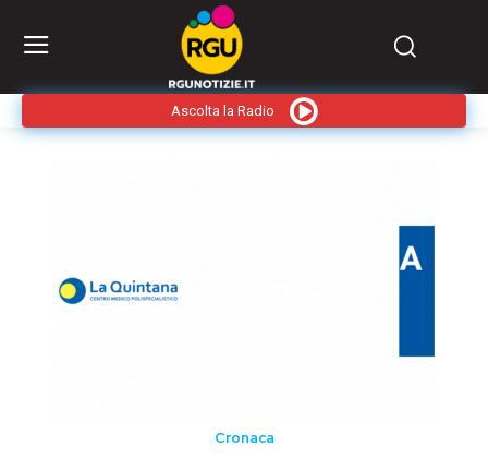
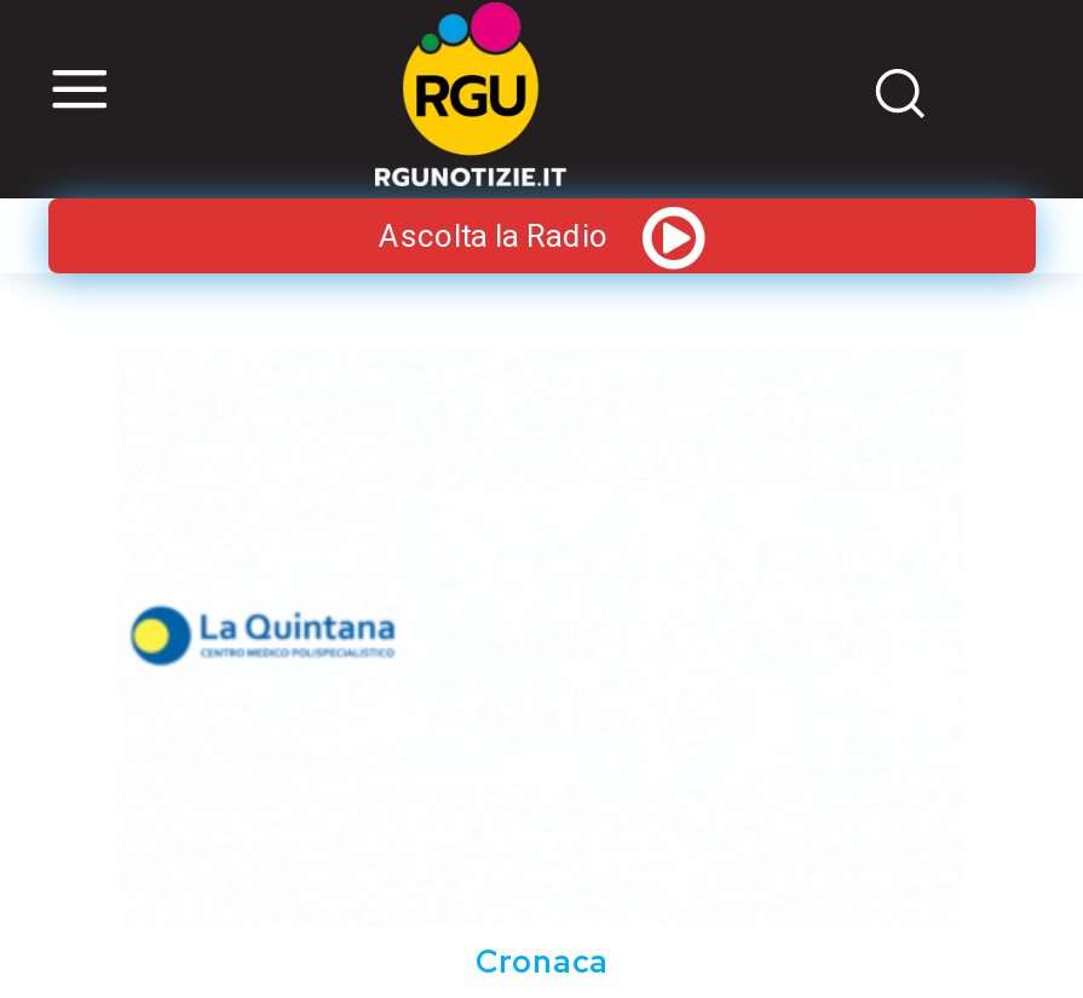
[398,225,436,358] [image] -> none

